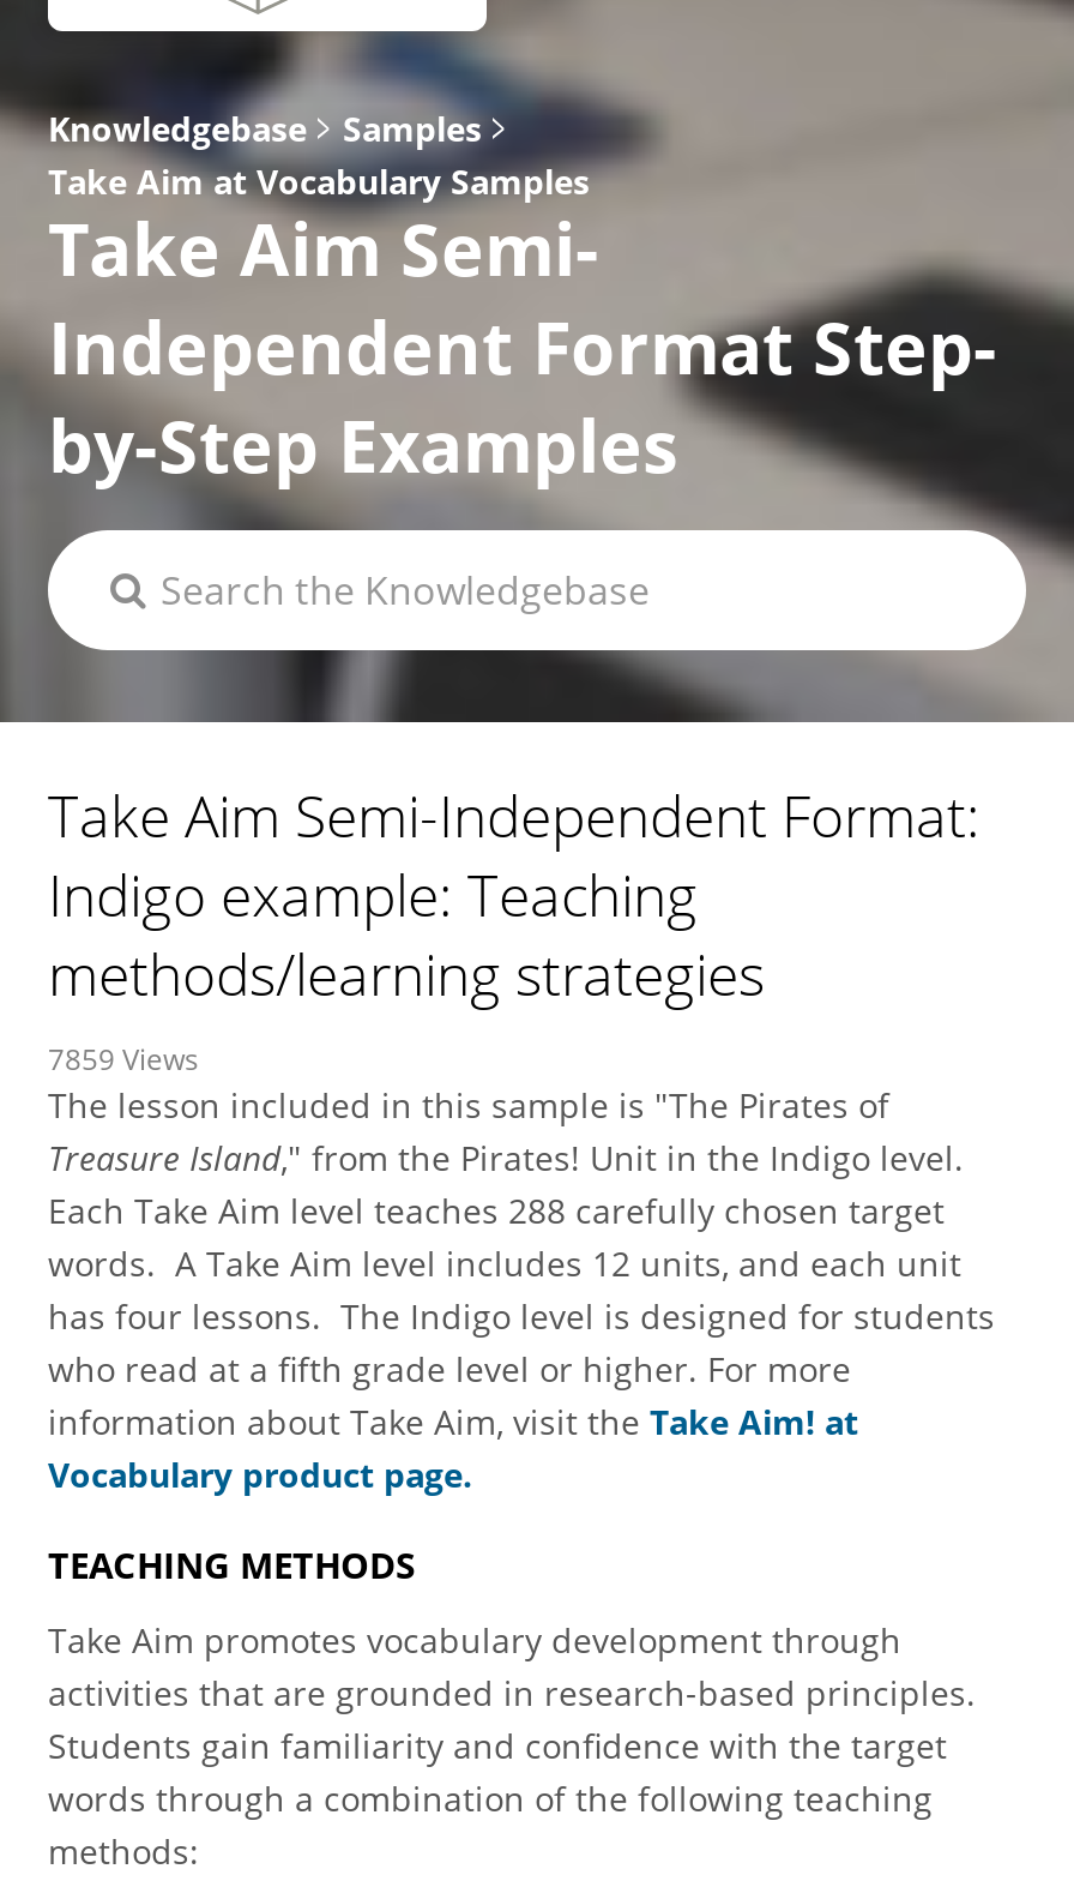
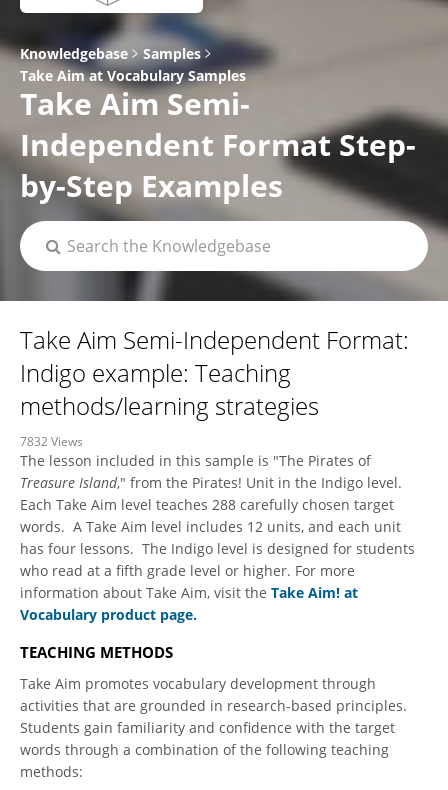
[48,1039,199,1080] 7859 Views -> [20,433,83,450] 7832 Views

